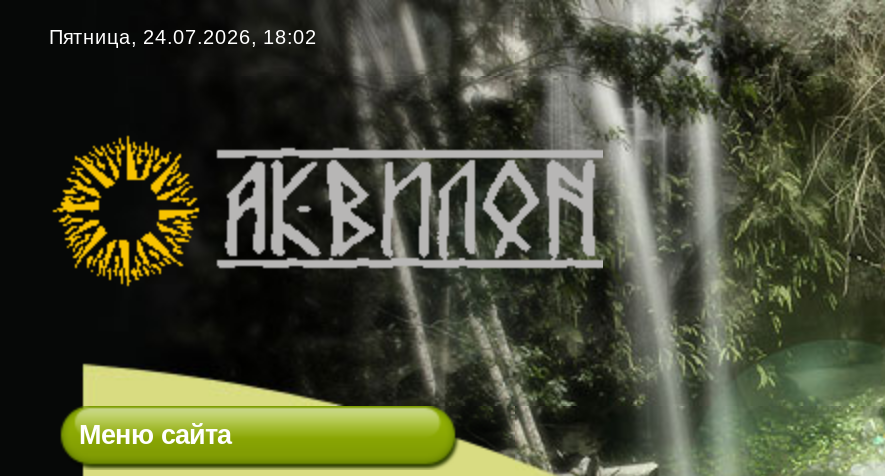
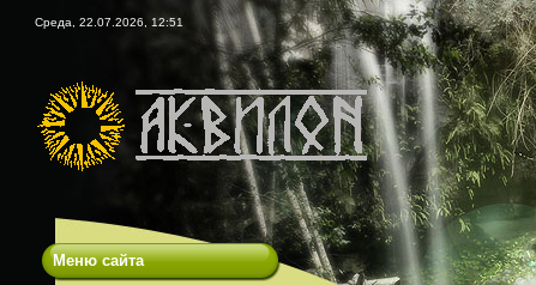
[49,26,317,48] Пятница, 24.07.2026, 18:02 -> [35,16,183,29] Среда, 22.07.2026, 12:51

